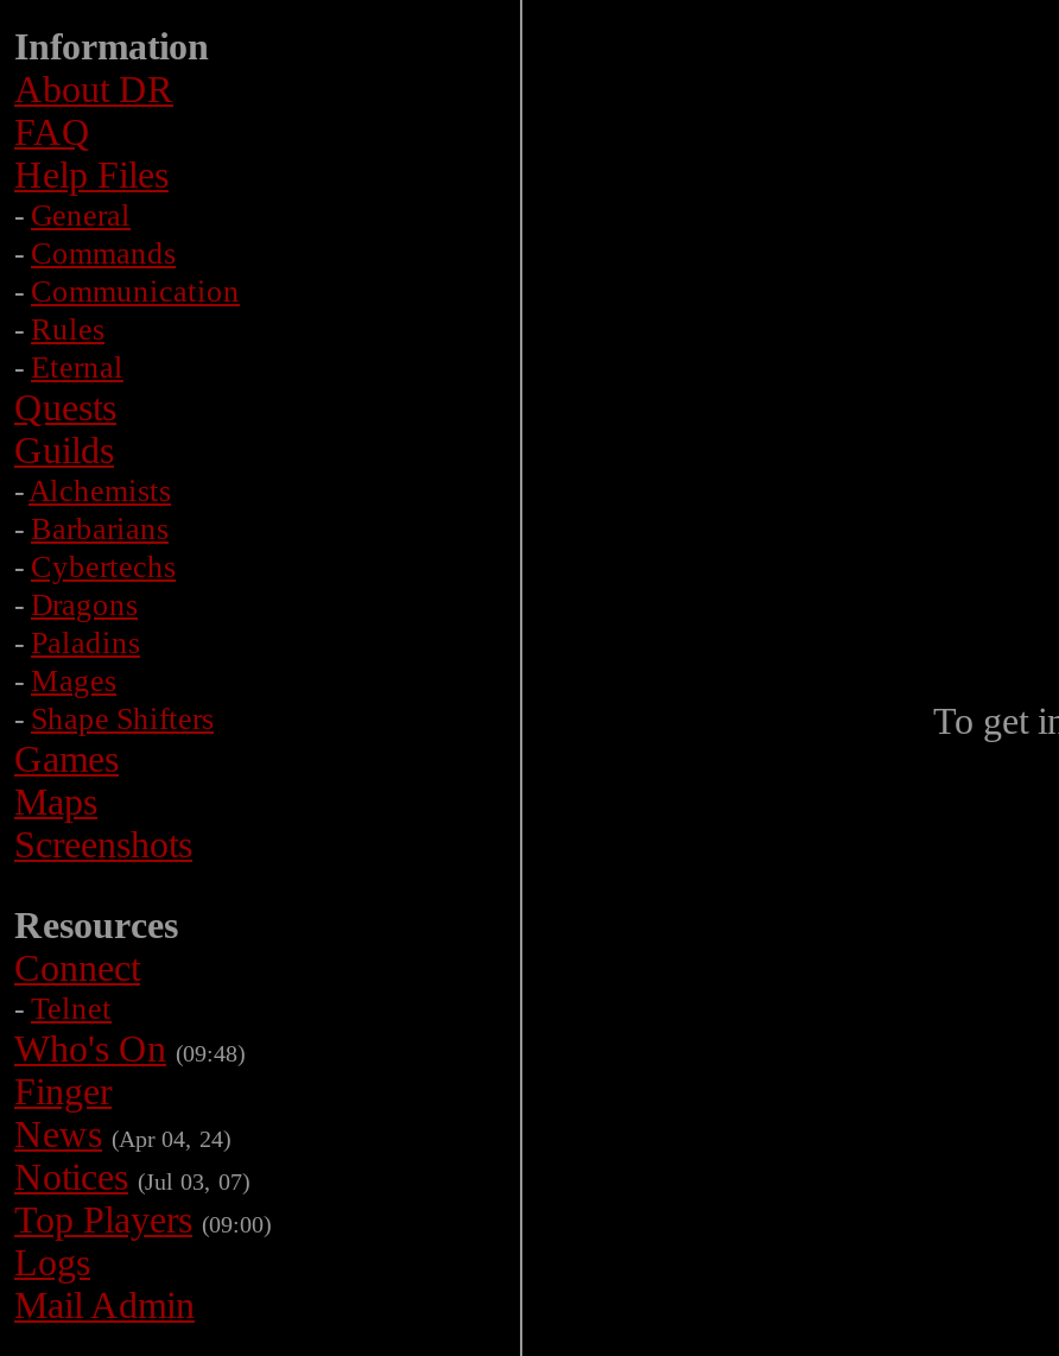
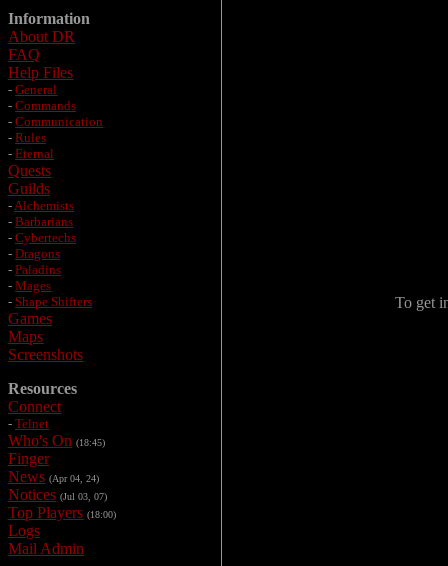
[14,1028,245,1069] Who's On (09:48) -> [8,432,105,449] Who's On (18:45)
[14,1199,271,1240] Top Players (09:00) -> [8,504,116,521] Top Players (18:00)

